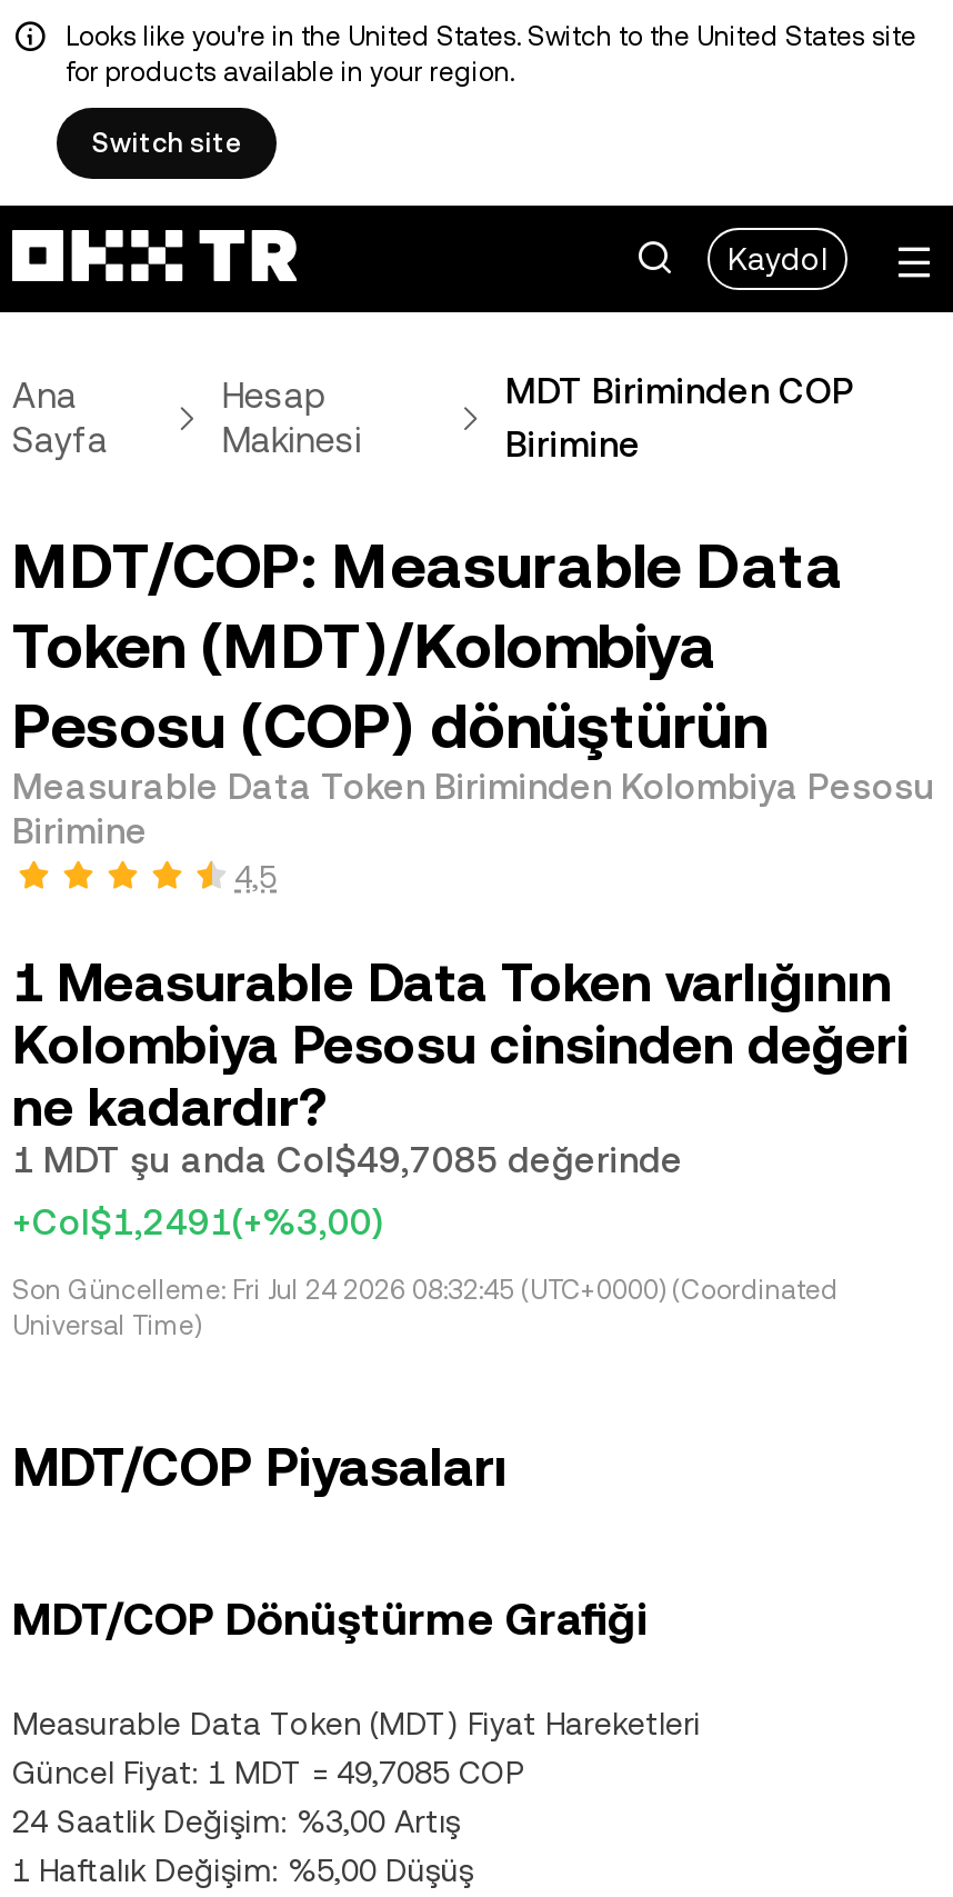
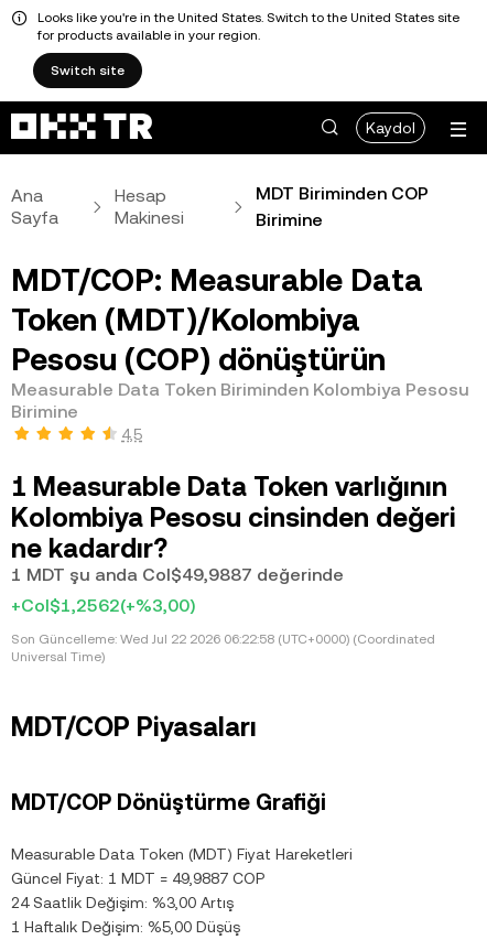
[12,1139,683,1181] 1 MDT şu anda Col$49,7085 değerinde -> [11,564,344,585] 1 MDT şu anda Col$49,9887 değerinde
[12,1201,383,1244] +Col$1,2491(+%3,00) -> [11,595,195,616] +Col$1,2562(+%3,00)
[12,1275,839,1306] Son Güncelleme: Fri Jul 24 2026 08:32:45 (UTC+0000) (Coordinated -> [11,631,435,647] Son Güncelleme: Wed Jul 22 2026 06:22:58 (UTC+0000) (Coordinated
[12,1755,523,1790] Güncel Fiyat: 1 MDT = 49,7085 COP -> [11,869,264,887] Güncel Fiyat: 1 MDT = 49,9887 COP

